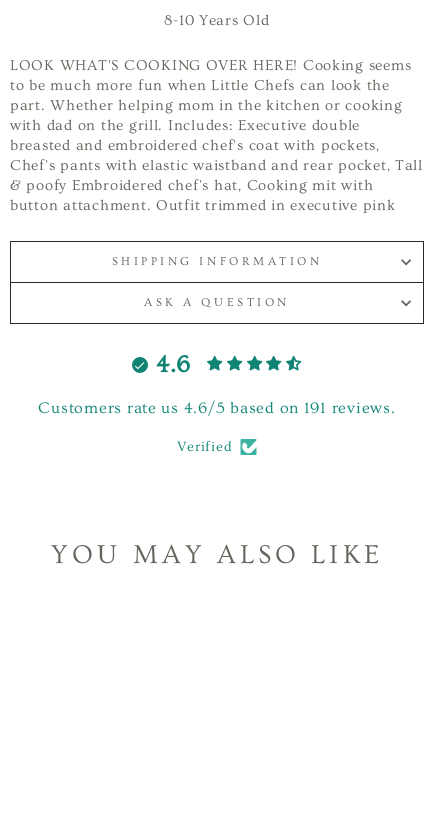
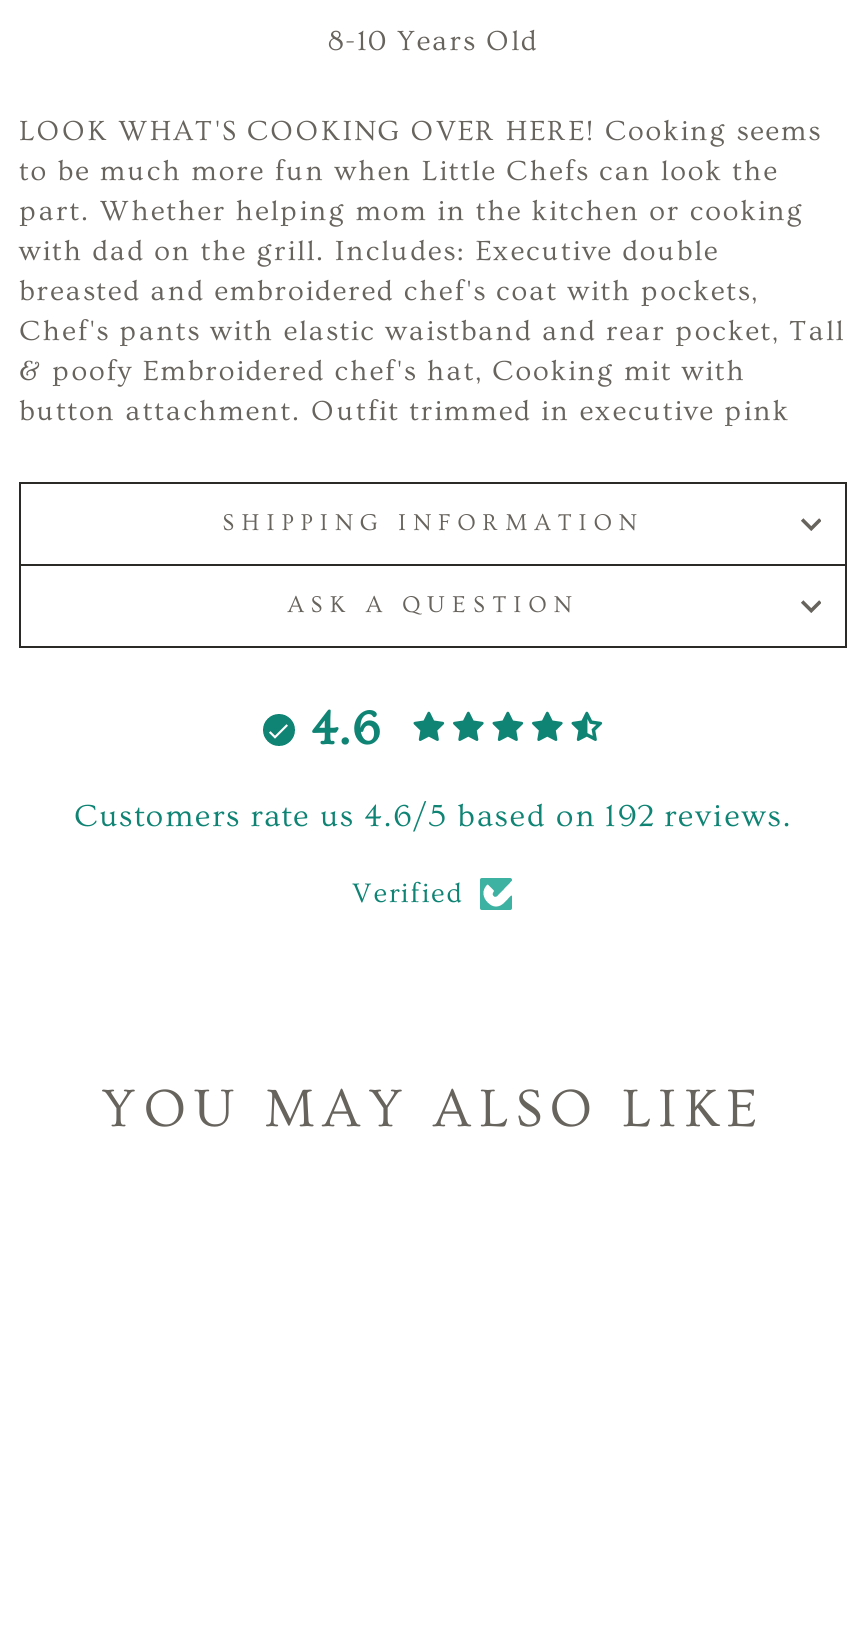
[38,399,396,417] Customers rate us 4.6/5 based on 191 reviews. -> [74,797,792,833] Customers rate us 4.6/5 based on 192 reviews.

